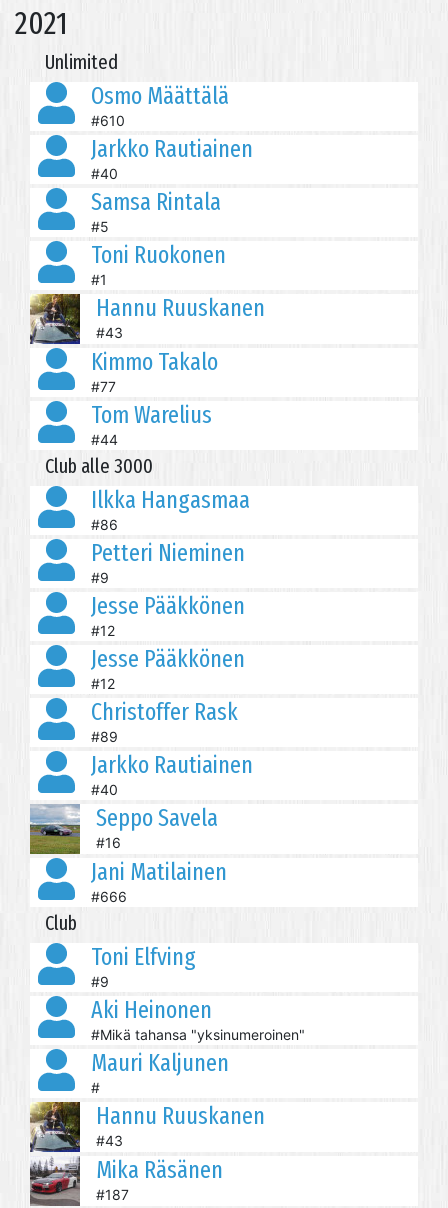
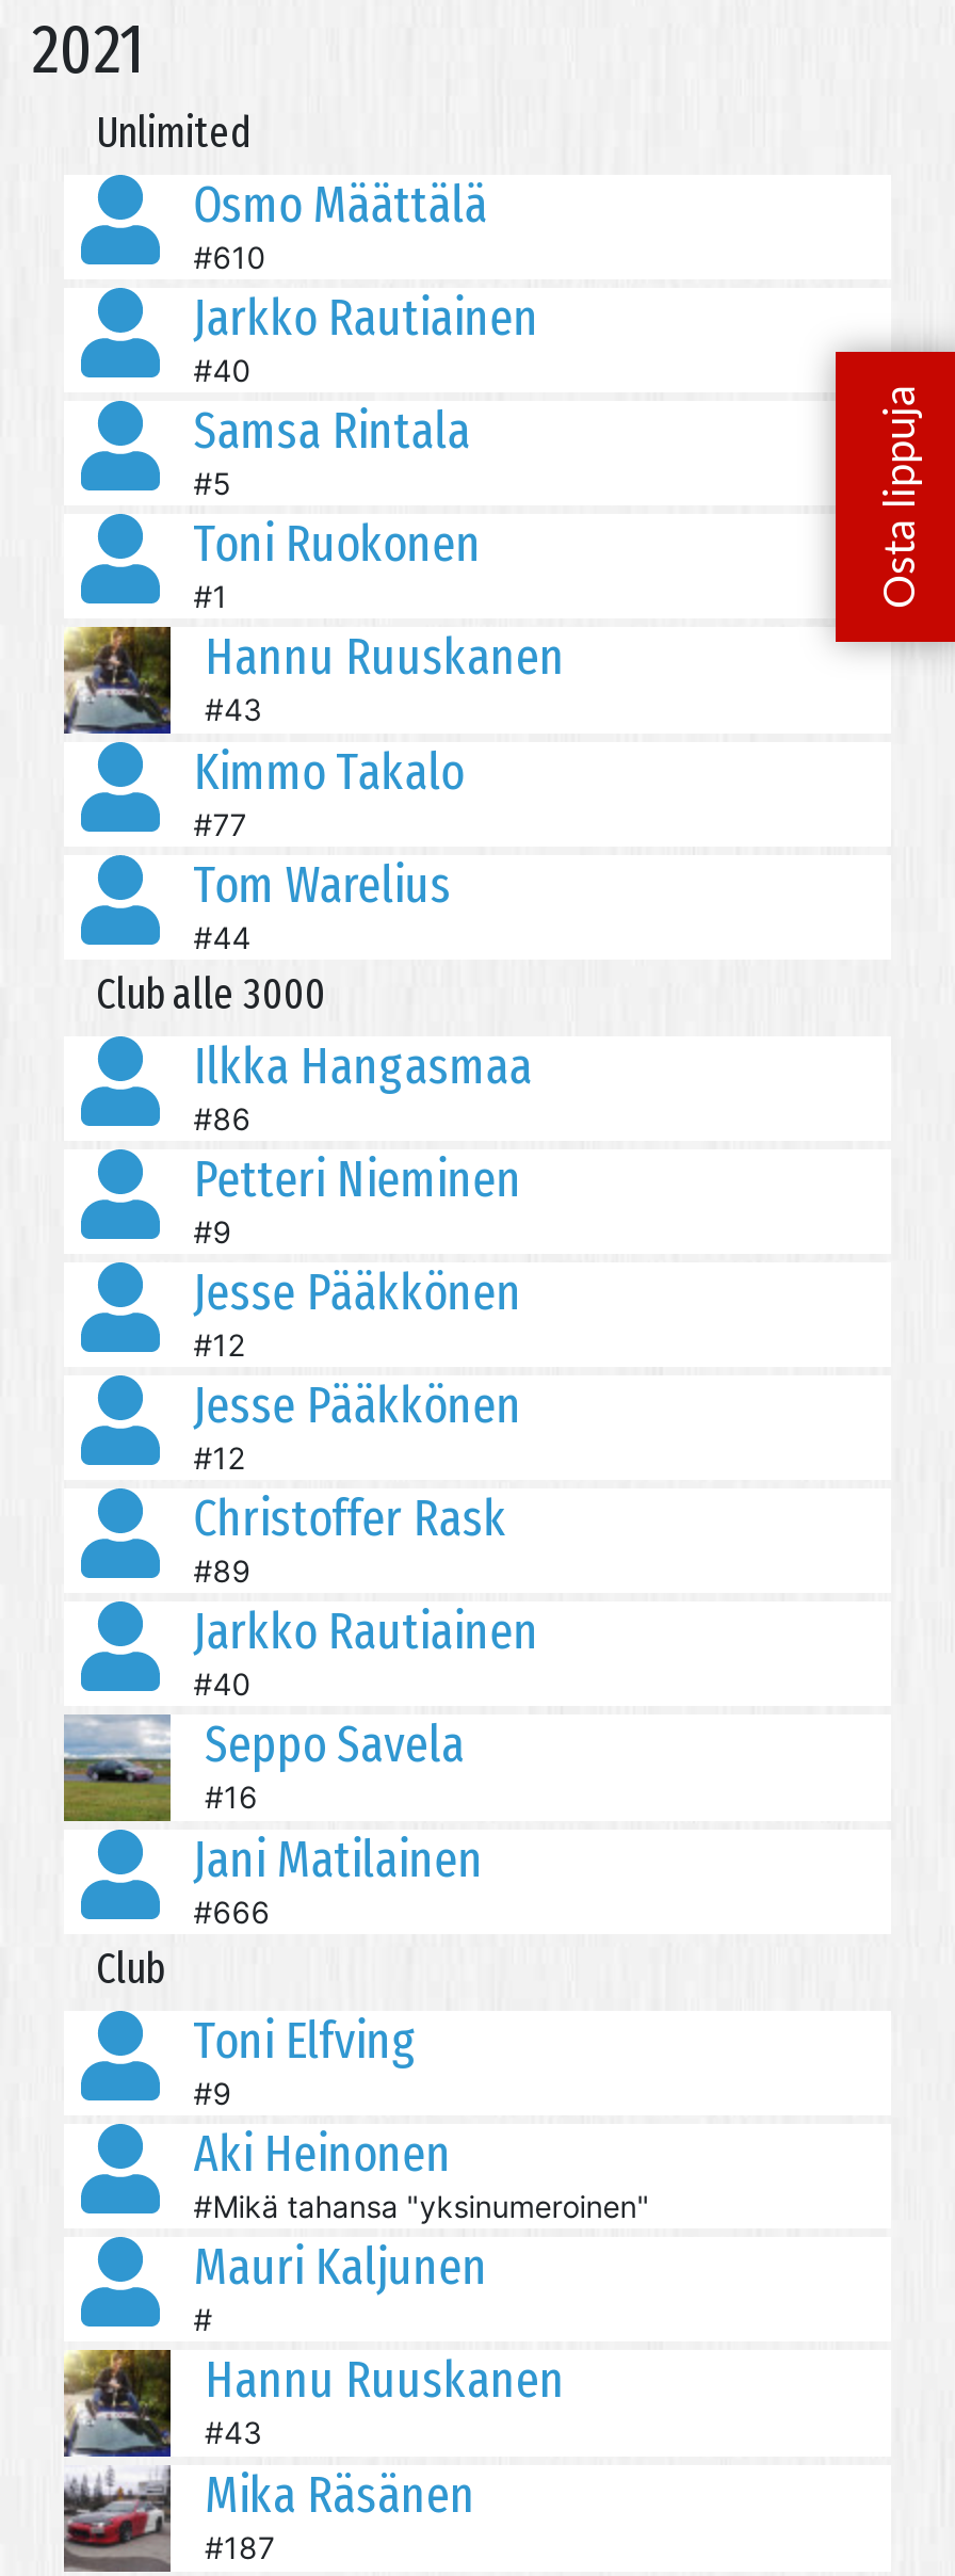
none -> [829,345,949,648] [image]

